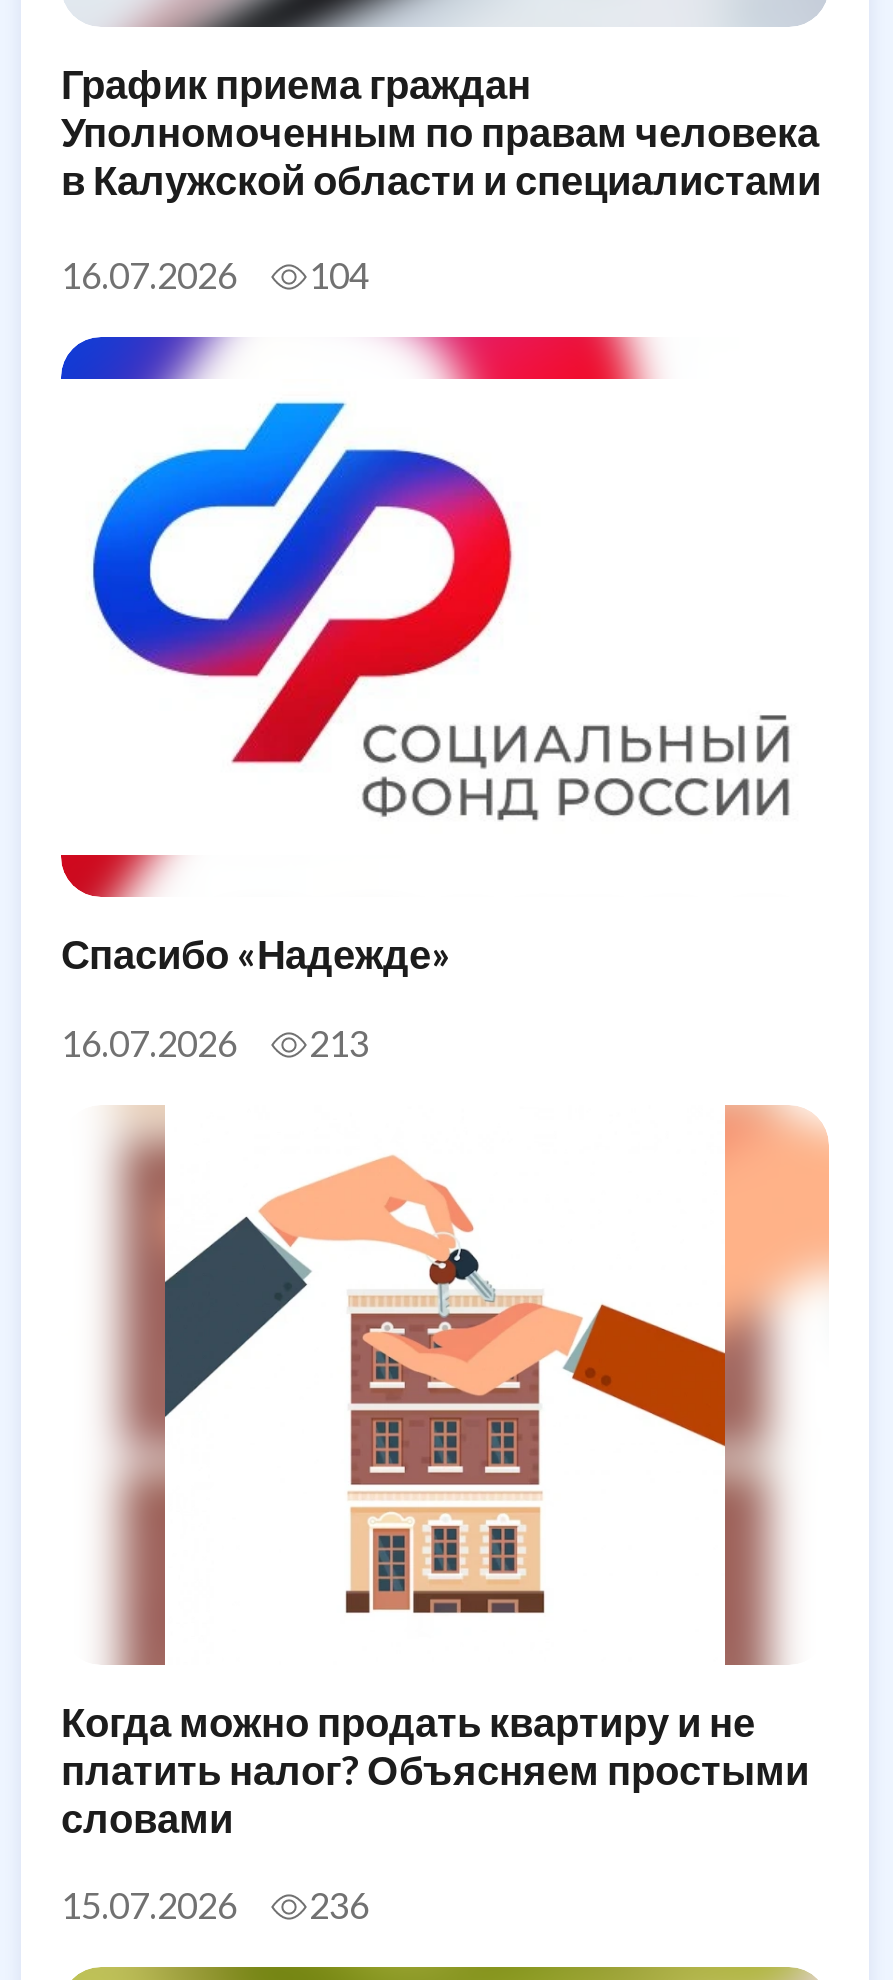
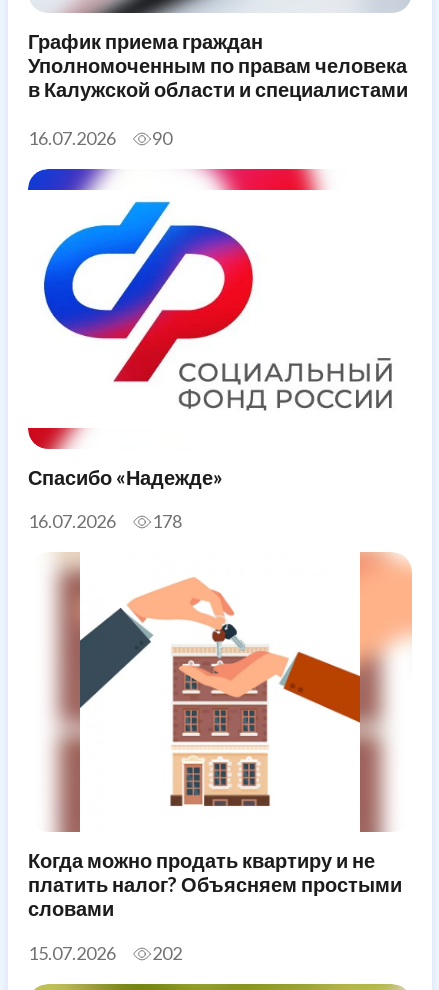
[61,254,369,298] 16.07.2026 104 -> [28,127,172,149] 16.07.2026 90
[61,1021,369,1065] 16.07.2026 213 -> [28,510,182,532] 16.07.2026 178
[61,1884,369,1928] 15.07.2026 236 -> [28,942,182,964] 15.07.2026 202

